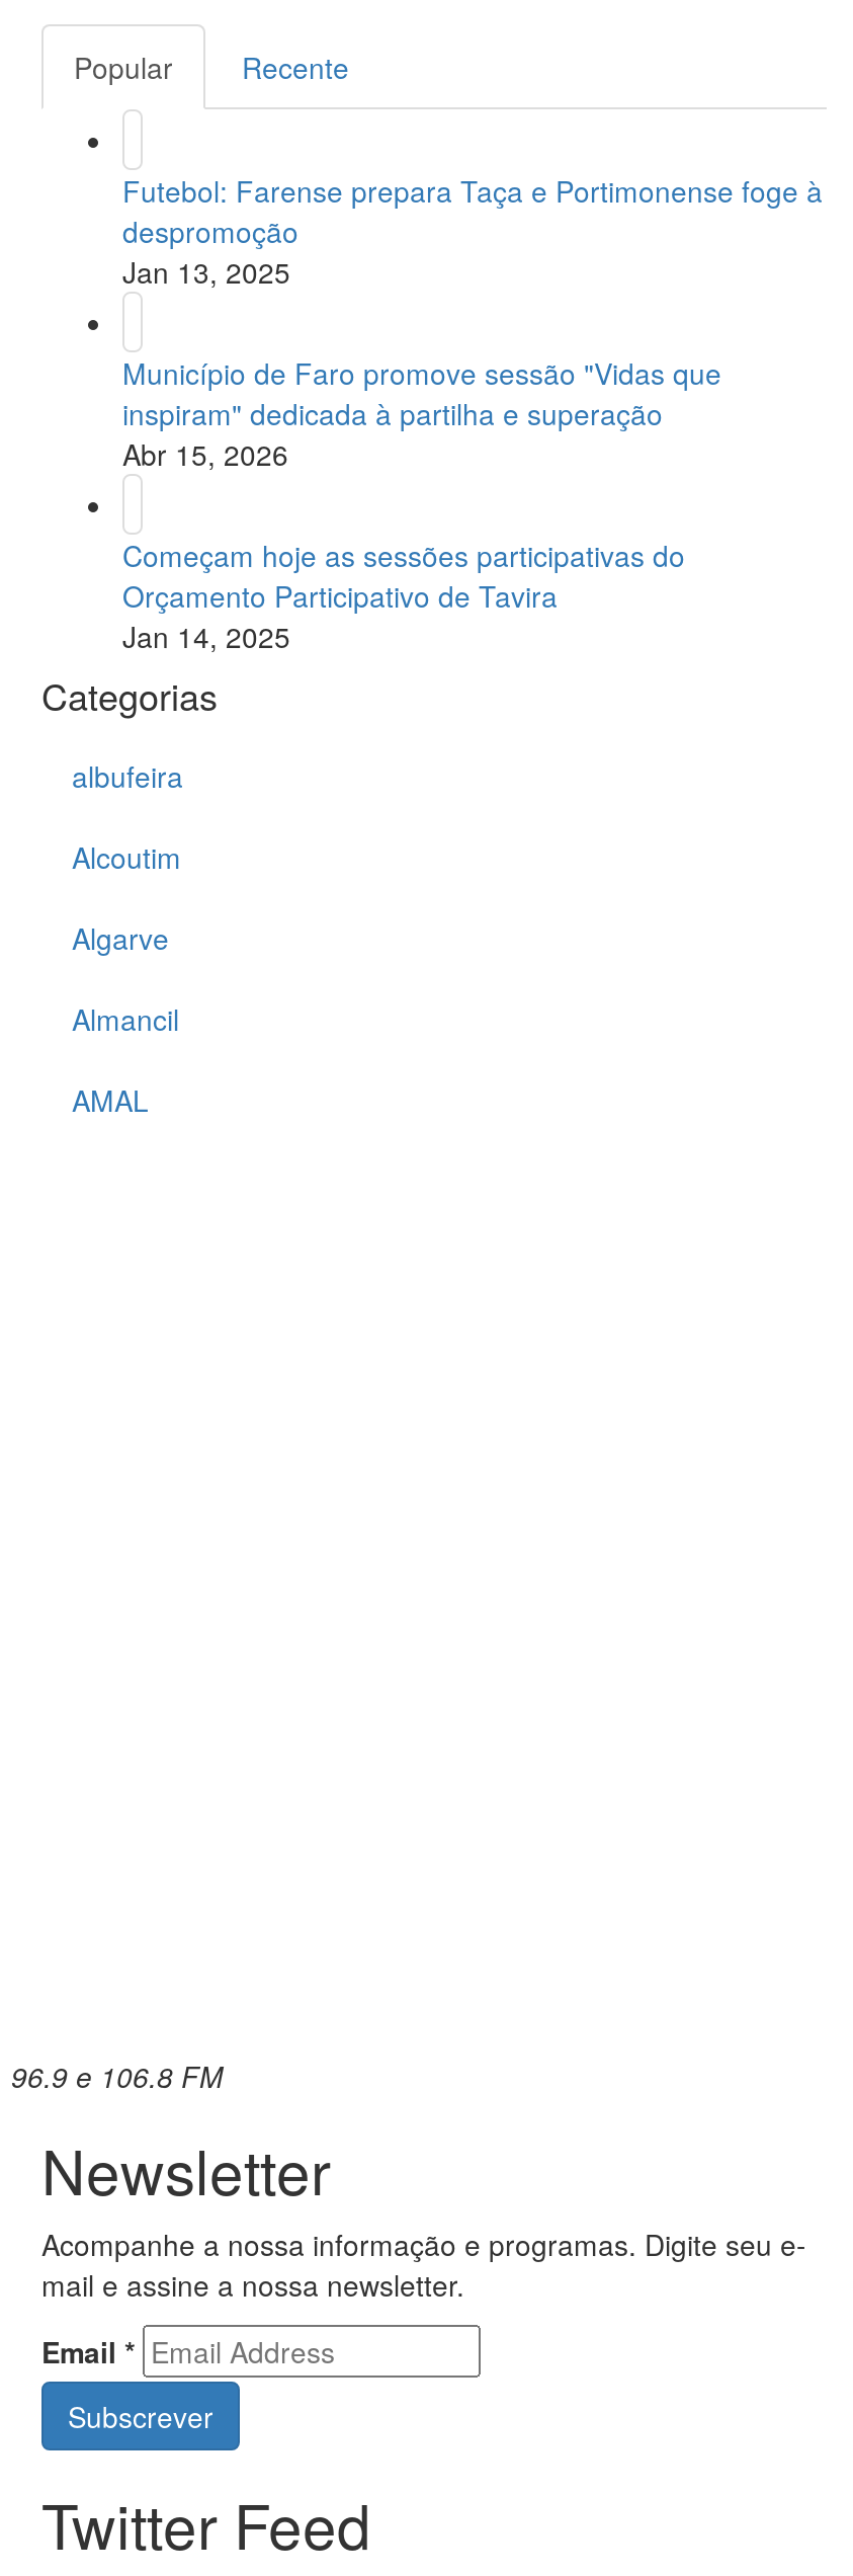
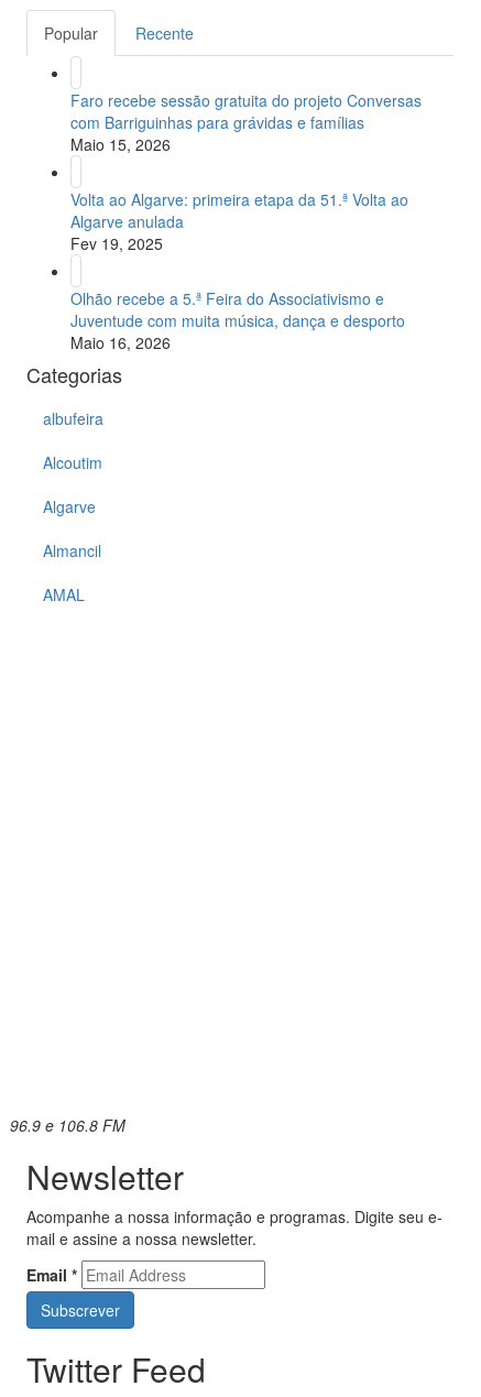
[122,171,823,292] Futebol: Farense prepara Taça e Portimonense foge à | despromoção | Jan 13, 2025 -> [70,90,422,156] Faro recebe sessão gratuita do projeto Conversas | com Barriguinhas para grávidas e famílias | Maio 15, 2026
[122,353,721,474] Município de Faro promove sessão "Vidas que | inspiram" dedicada à partilha e superação | Abr 15, 2026 -> [70,189,408,255] Volta ao Algarve: primeira etapa da 51.ª Volta ao | Algarve anulada | Fev 19, 2025
[122,535,685,657] Começam hoje as sessões participativas do | Orçamento Participativo de Tavira | Jan 14, 2025 -> [70,288,405,354] Olhão recebe a 5.ª Feira do Associativismo e | Juventude com muita música, dança e desporto | Maio 16, 2026

